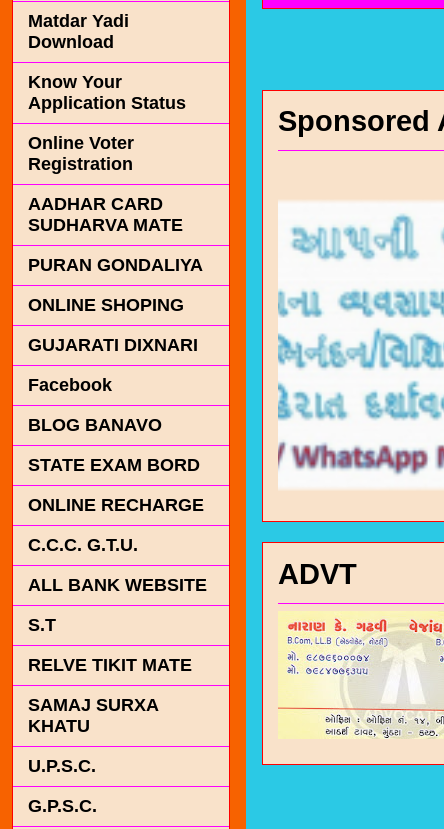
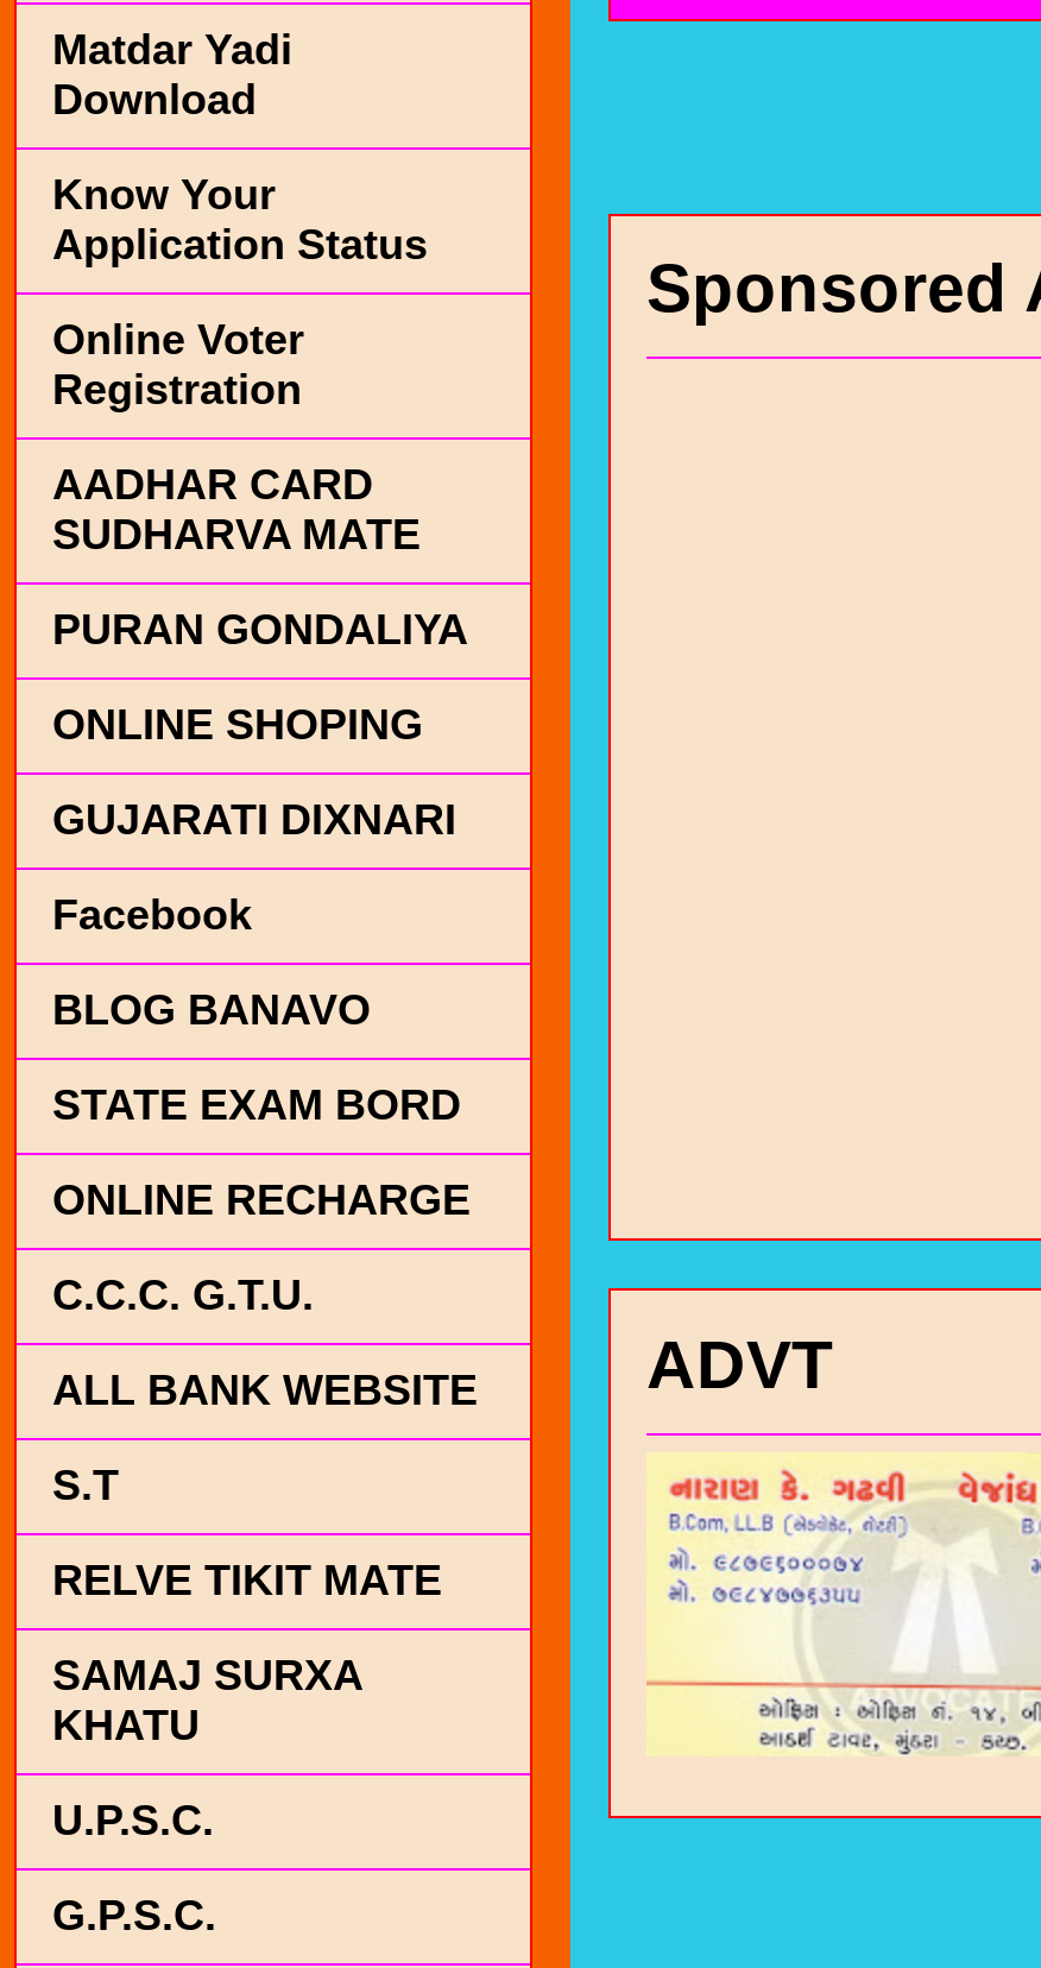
[277,202,441,489] [image] -> none

